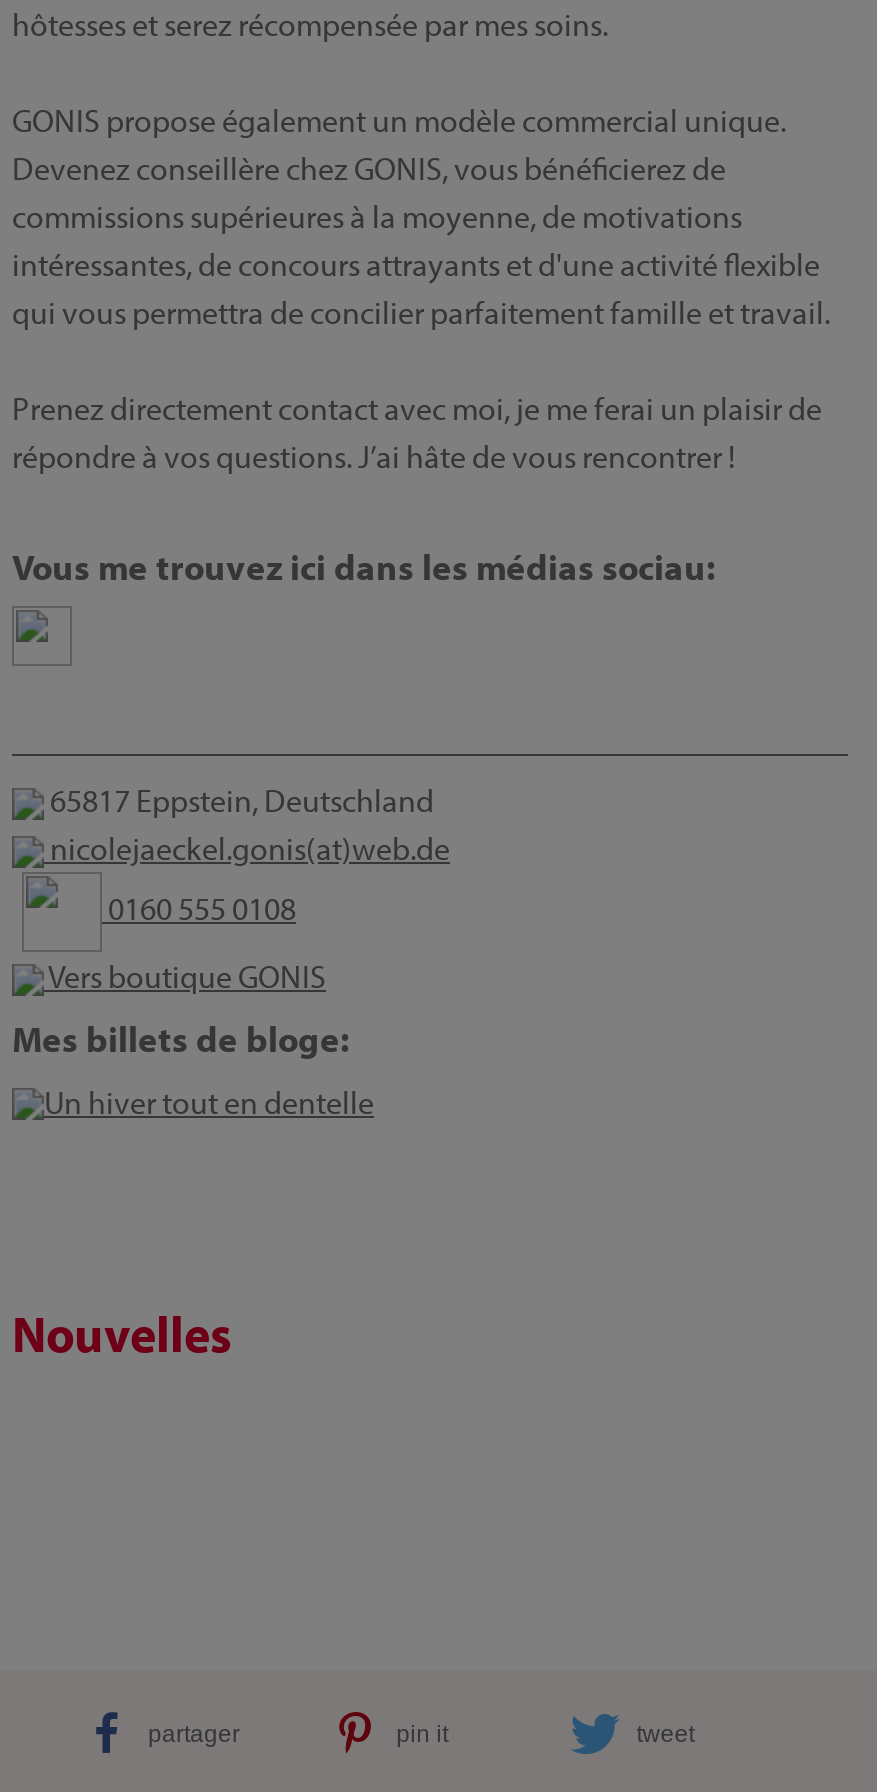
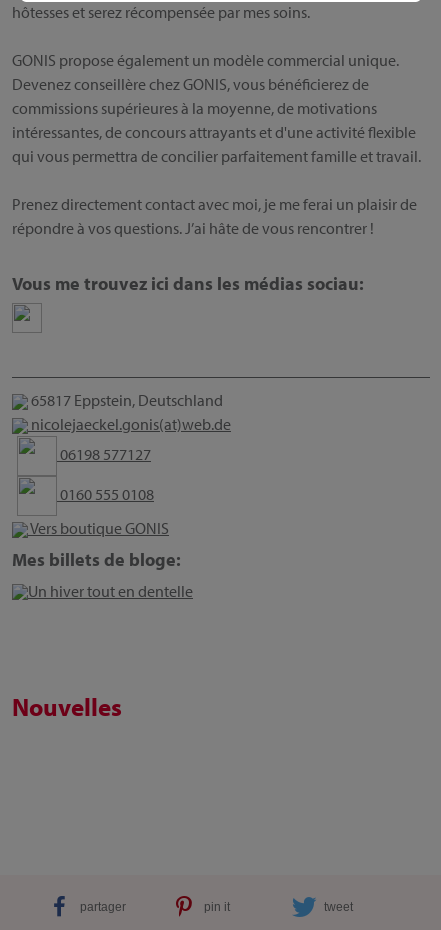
none -> [57,444,151,464] 06198 577127

